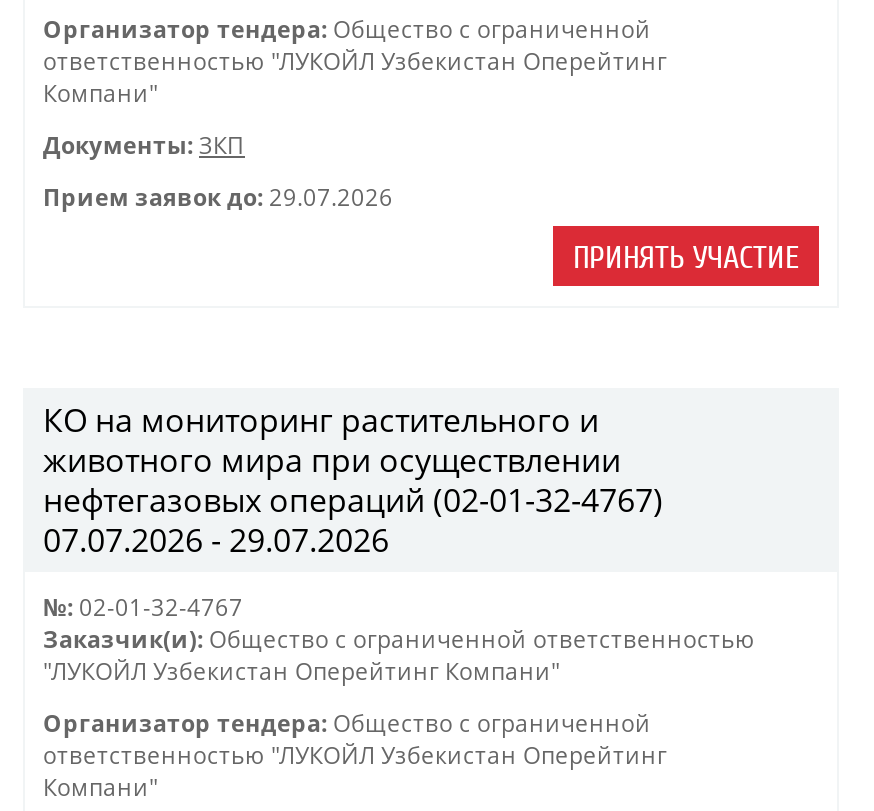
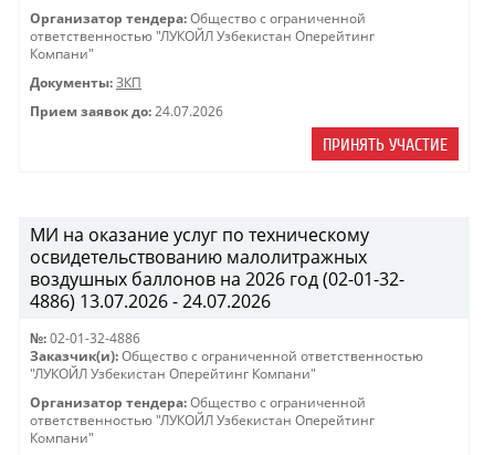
[43,182,393,212] Прием заявок до: 29.07.2026 -> [30,103,223,120] Прием заявок до: 24.07.2026
[43,398,663,562] КО на мониторинг растительного и | животного мира при осуществлении | нефтегазовых операций (02-01-32-4767) | 07.07.2026 - 29.07.2026 -> [30,223,404,313] МИ на оказание услуг по техническому | освидетельствованию малолитражных | воздушных баллонов на 2026 год (02-01-32- | 4886) 13.07.2026 - 24.07.2026
[43,592,243,622] №: 02-01-32-4767 -> [30,330,140,347] №: 02-01-32-4886

